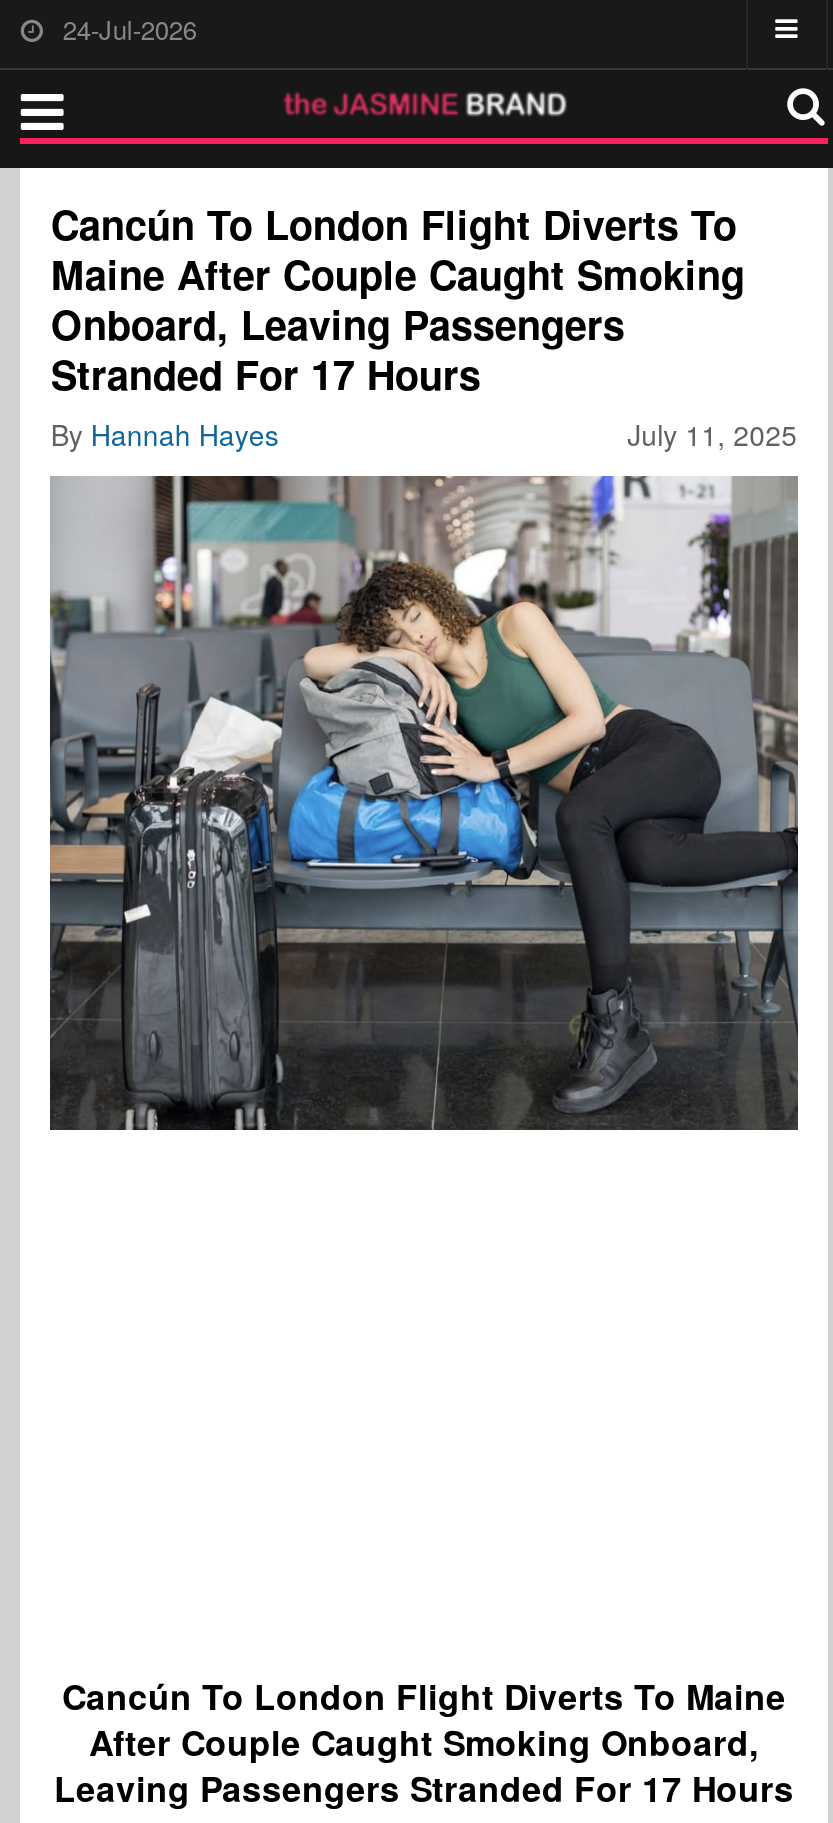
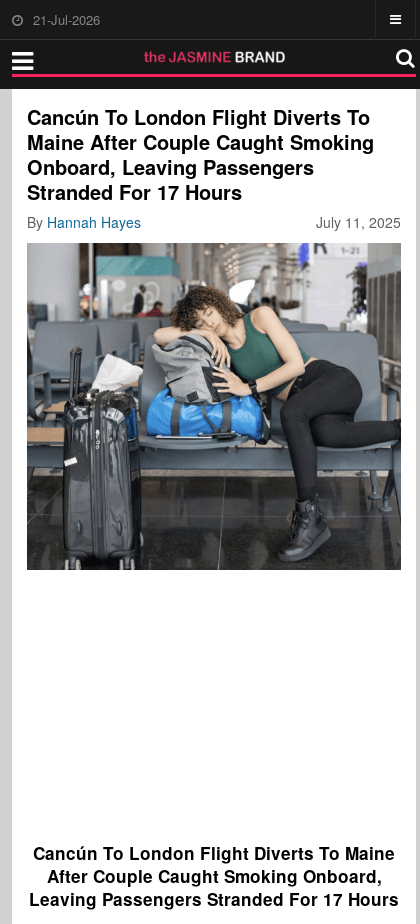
[63,10,197,48] 24-Jul-2026 -> [33,10,100,29] 21-Jul-2026

